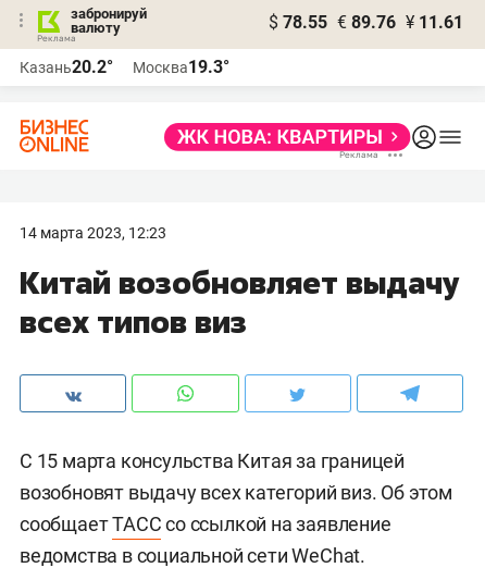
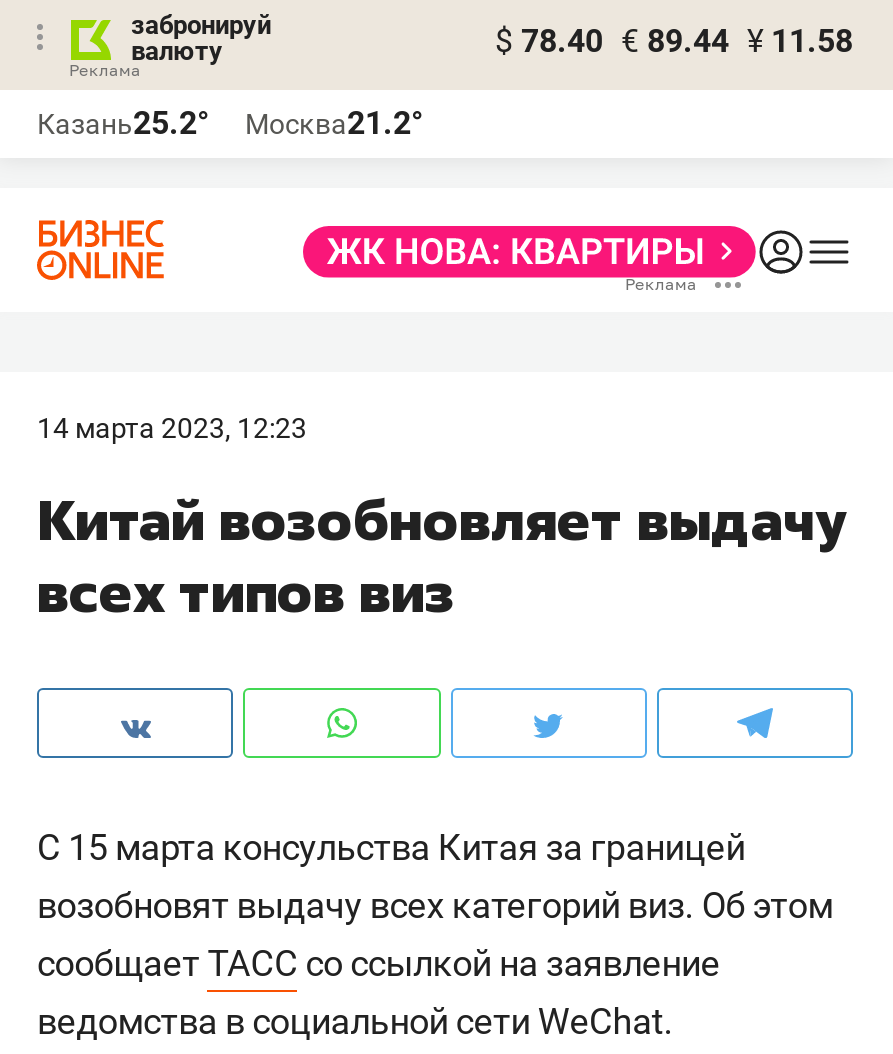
[269,12,463,33] $ 78.55 € 89.76 ¥ 11.61 -> [495,22,853,60] $ 78.40 € 89.44 ¥ 11.58
[20,57,113,77] Казань20.2° -> [37,104,209,142] Казань25.2°
[133,57,229,77] Москва19.3° -> [245,104,423,142] Москва21.2°

